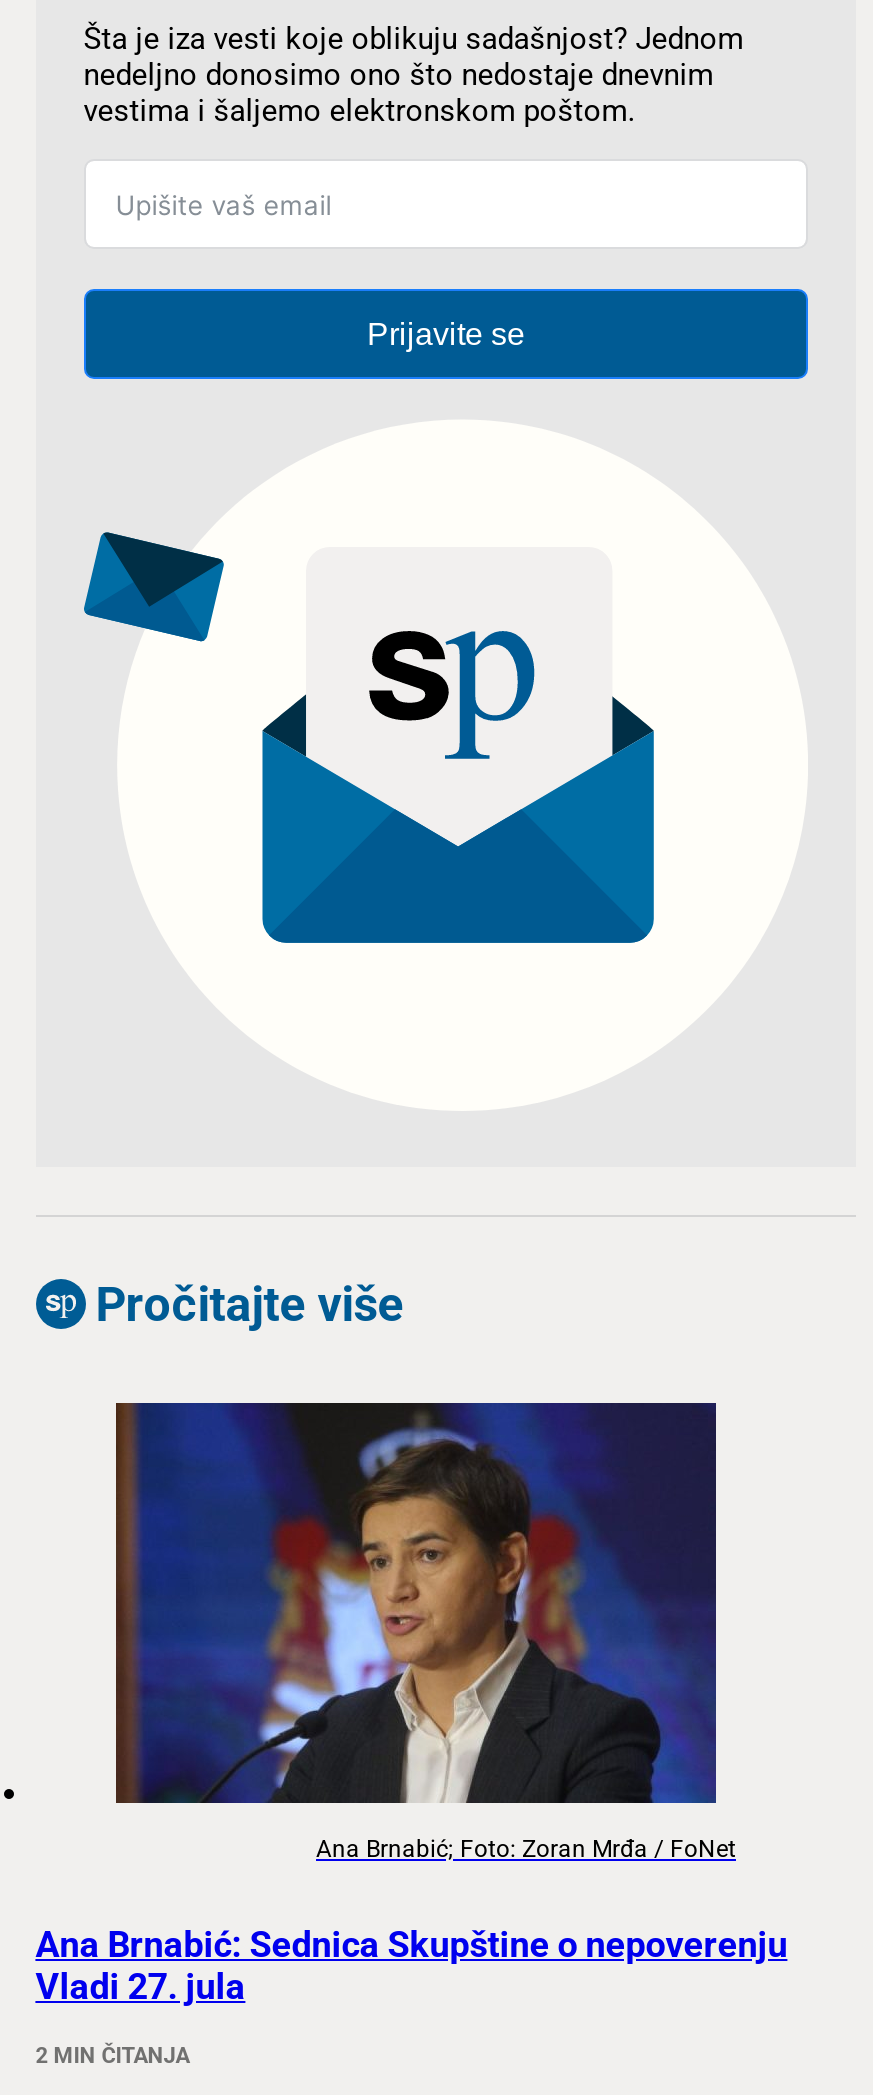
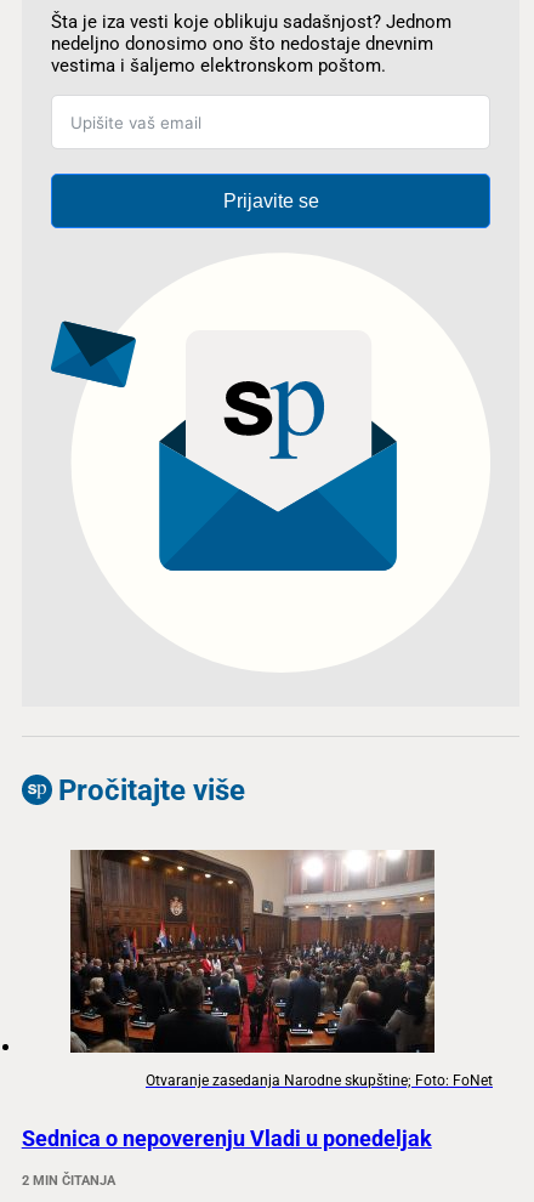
[114,1401,736,1863] [image] | Ana Brnabić; Foto: Zoran Mrđa / FoNet -> [70,849,493,1089] [image] | Otvaranje zasedanja Narodne skupštine; Foto: FoNet
[35,1923,787,2007] Ana Brnabić: Sednica Skupštine o nepoverenju | Vladi 27. jula -> [21,1126,432,1151] Sednica o nepoverenju Vladi u ponedeljak

